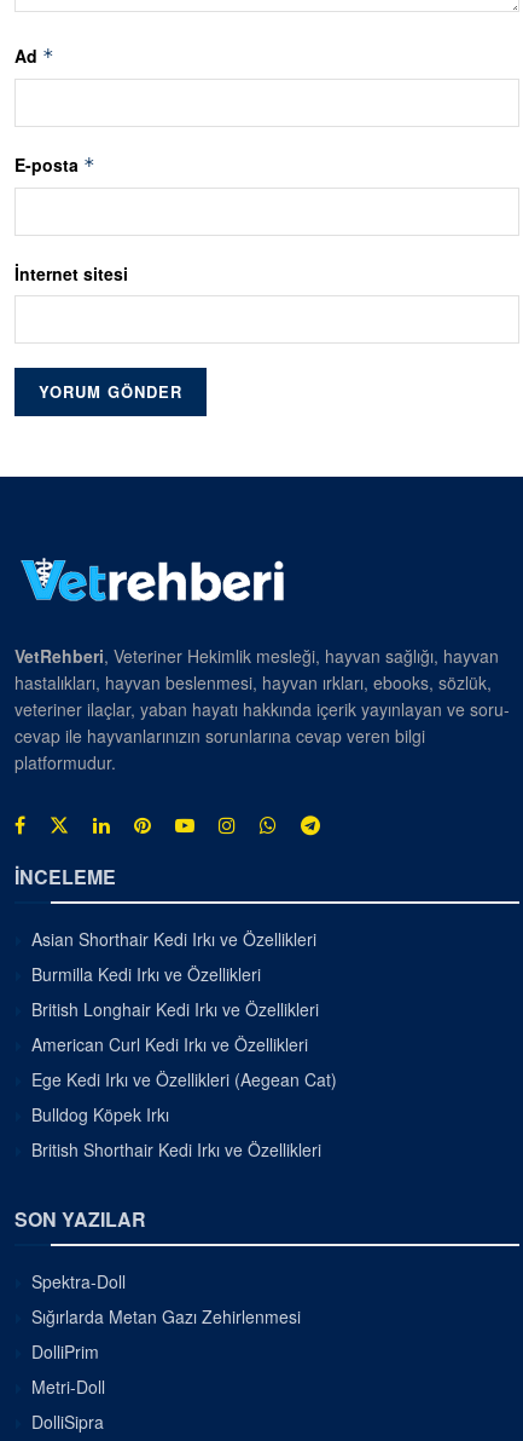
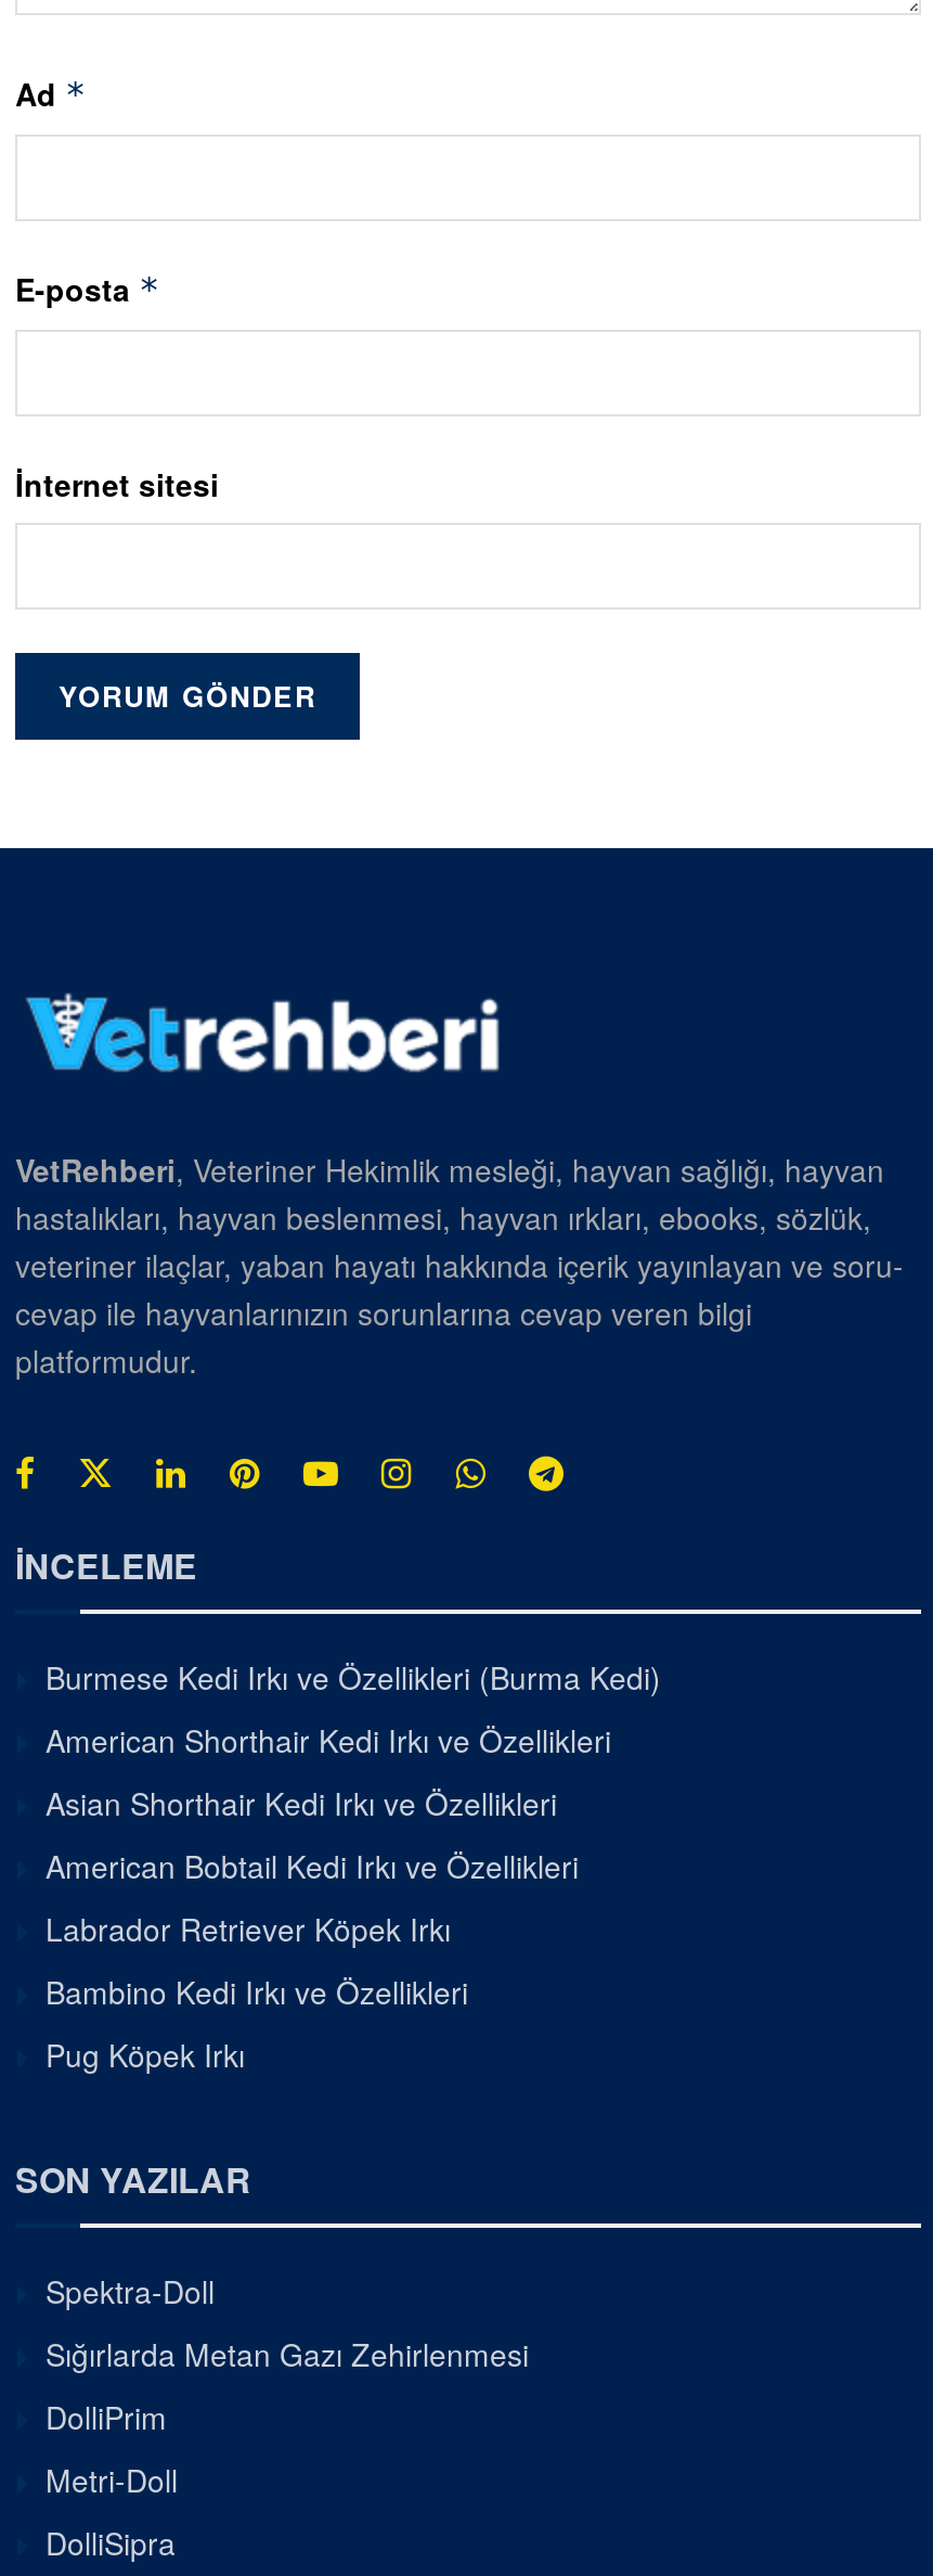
none -> [46,1655,661,1761] Burmese Kedi Irkı ve Özellikleri (Burma Kedi) | American Shorthair Kedi Irkı ve Özellikleri
moved [31,927,316,951] -> [46,1781,557,1824]: Asian Shorthair Kedi Irkı ve Özellikleri
[31,962,337,1161] Burmilla Kedi Irkı ve Özellikleri | British Longhair Kedi Irkı ve Özellikleri | American Curl Kedi Irkı ve Özellikleri | Ege Kedi Irkı ve Özellikleri (Aegean Cat) | Bulldog Köpek Irkı | British Shorthair Kedi Irkı ve Özellikleri -> [46,1844,579,2076] American Bobtail Kedi Irkı ve Özellikleri | Labrador Retriever Köpek Irkı | Bambino Kedi Irkı ve Özellikleri | Pug Köpek Irkı

